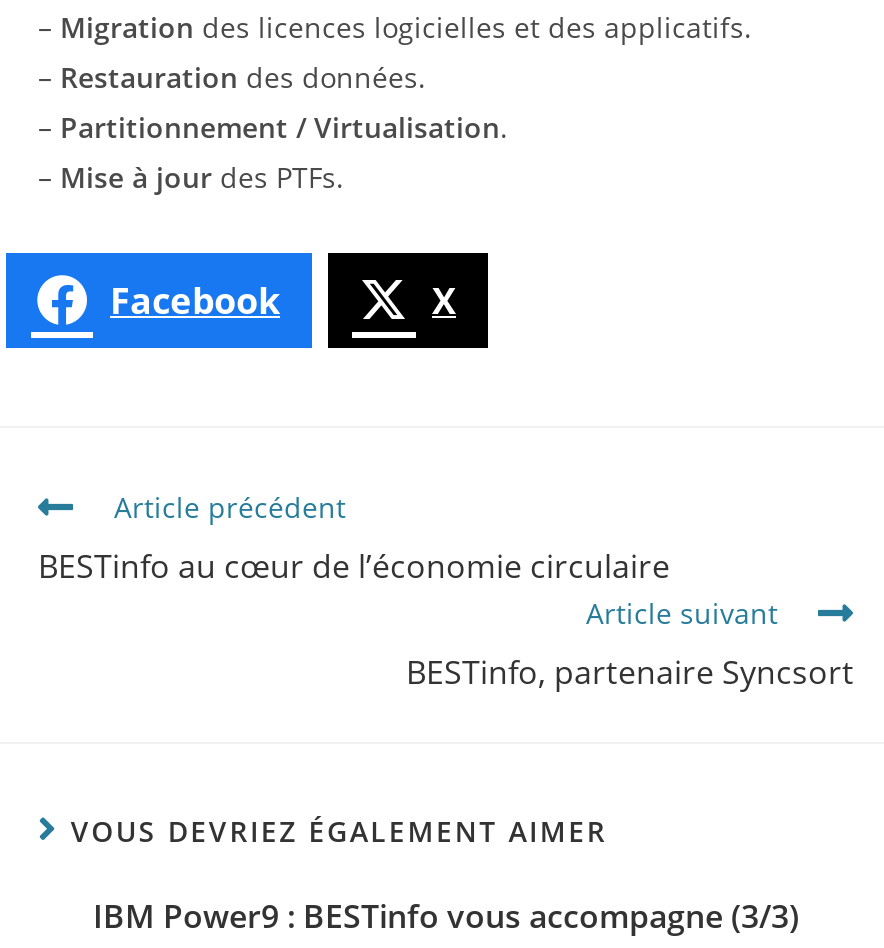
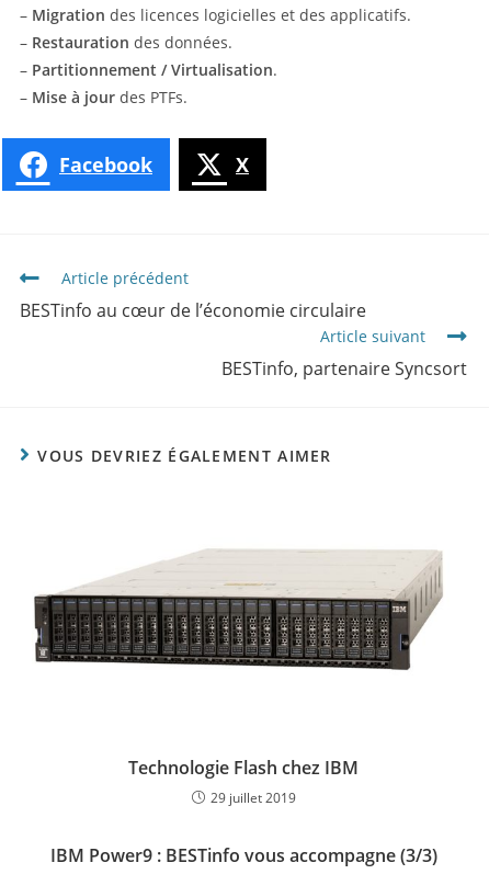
none -> [33,549,443,671] [image]
none -> [128,756,359,807] Technologie Flash chez IBM | 29 juillet 2019

